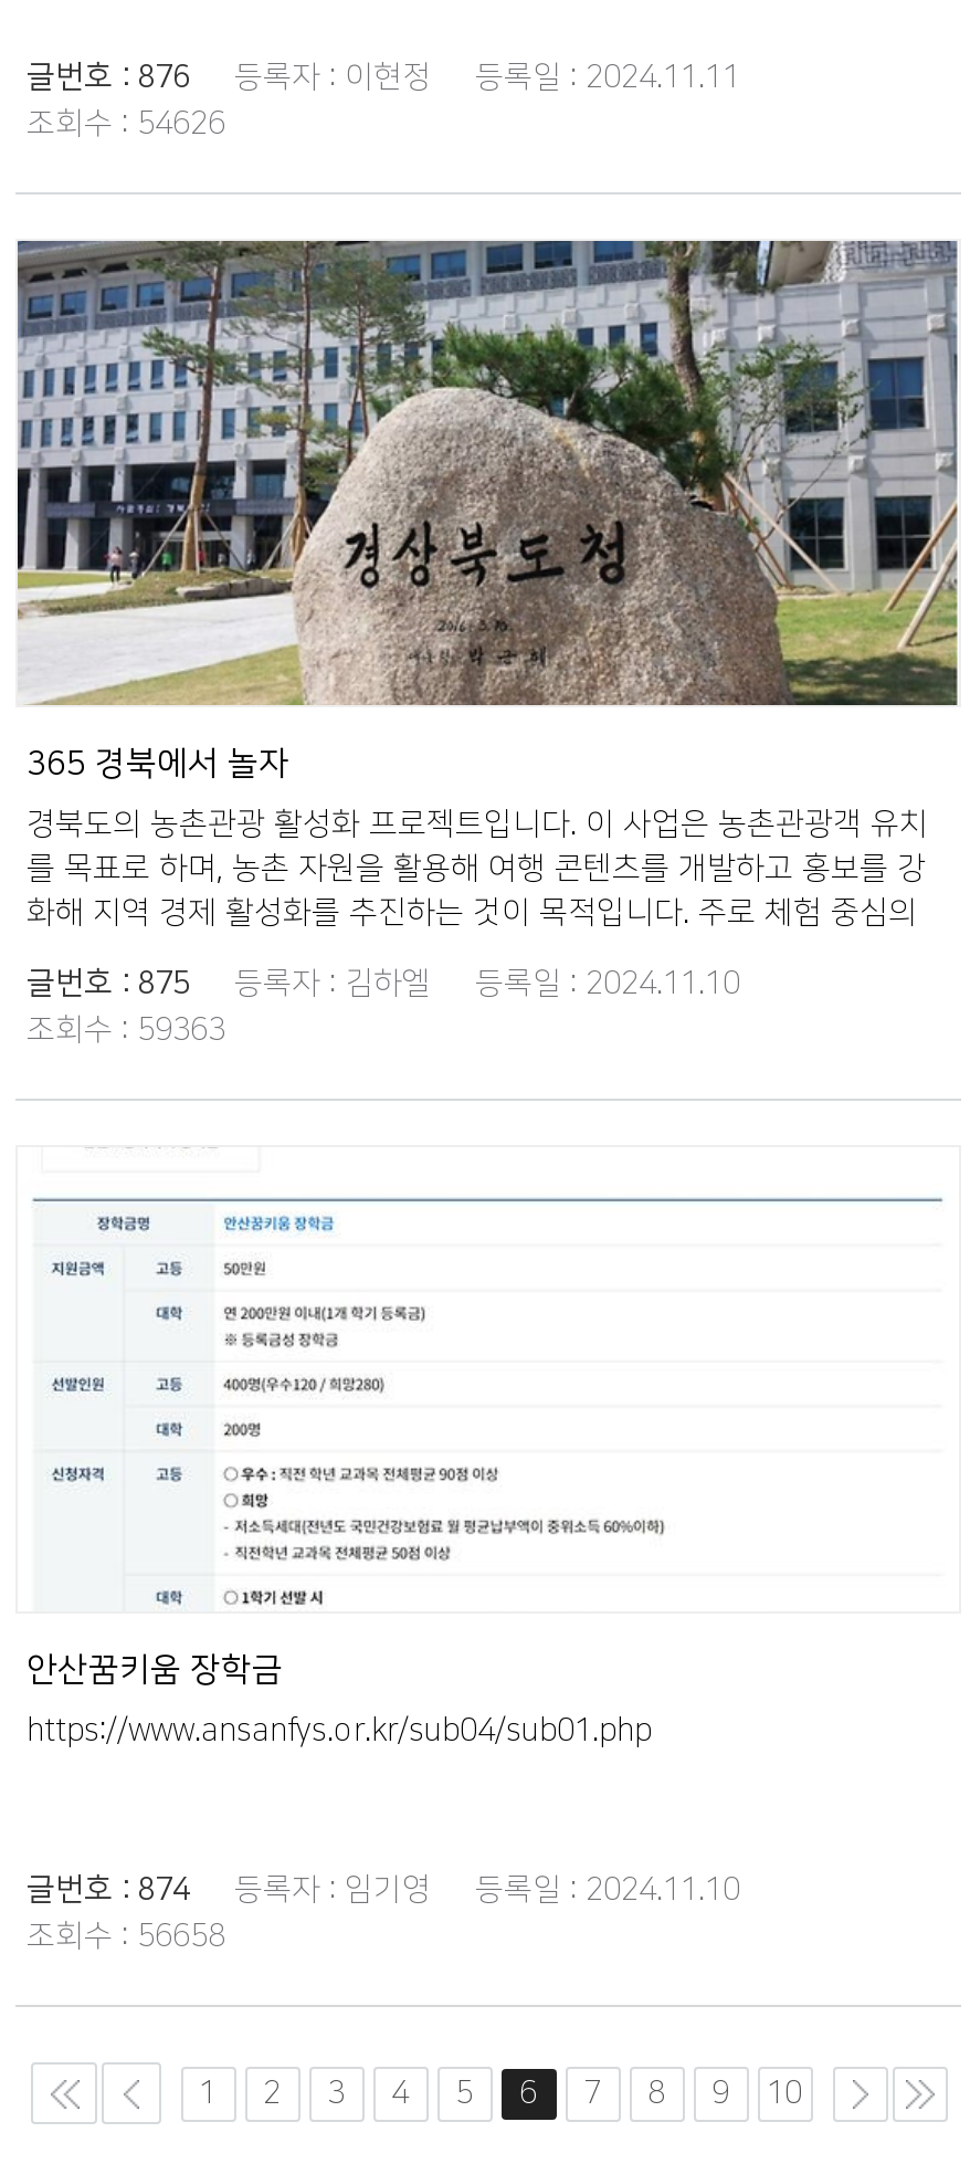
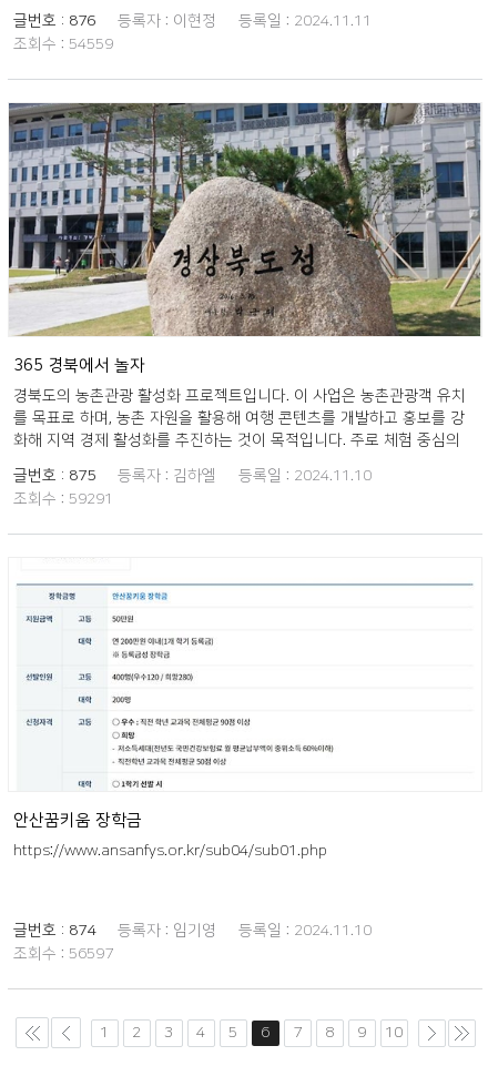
[27,107,225,142] 조회수 : 54626 -> [13,36,113,54] 조회수 : 54559
[27,1013,225,1049] 조회수 : 59363 -> [13,491,113,508] 조회수 : 59291
[27,1920,225,1955] 조회수 : 56658 -> [13,946,113,963] 조회수 : 56597

